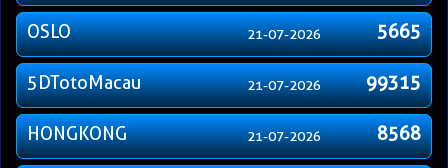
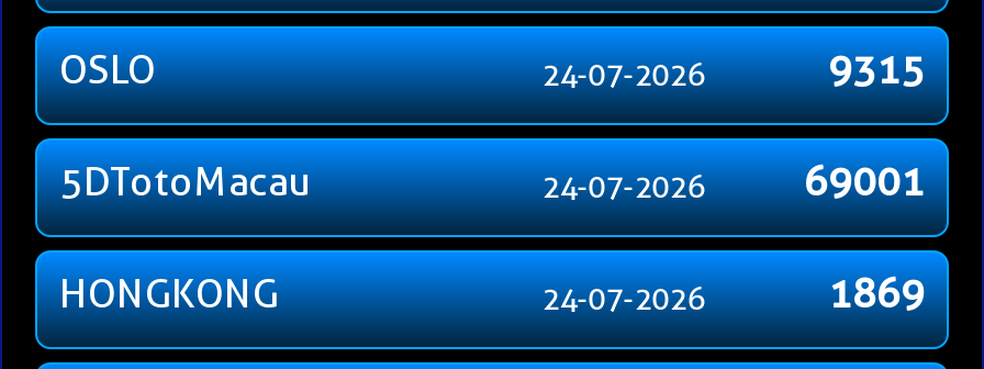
[247,26,321,42] 21-07-2026 -> [542,58,704,93] 24-07-2026
[377,21,421,42] 5665 -> [828,47,925,93] 9315
[247,77,321,93] 21-07-2026 -> [542,170,704,205] 24-07-2026
[366,72,421,93] 99315 -> [804,159,925,205] 69001
[247,128,321,144] 21-07-2026 -> [542,282,704,317] 24-07-2026
[377,123,421,144] 8568 -> [828,271,925,317] 1869

